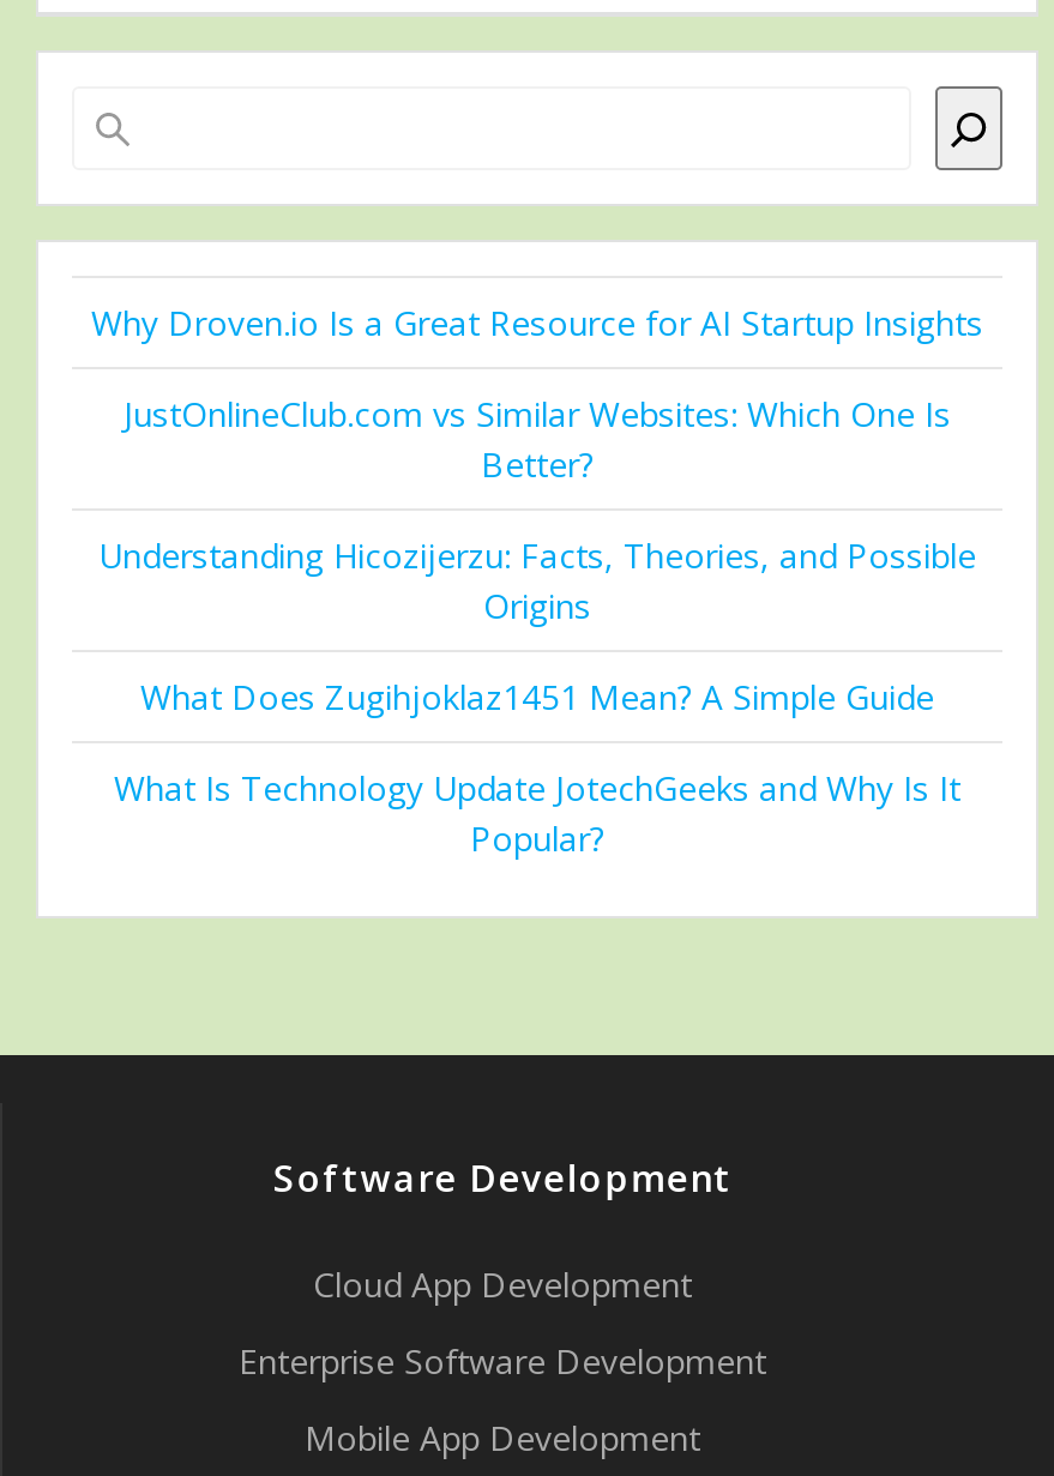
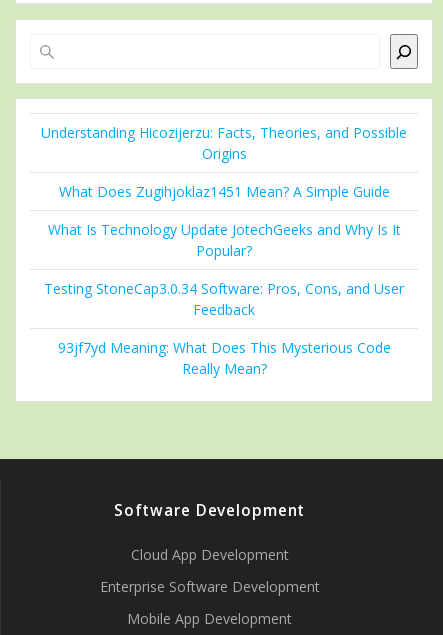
[91,300,983,488] Why Droven.io Is a Great Resource for AI Startup Insights | JustOnlineClub.com vs Similar Websites: Which One Is | Better? -> none
moved [98,533,976,862] -> [41,123,407,260]: Understanding Hicozijerzu: Facts, Theories, and Possible | Origins | What Does Zugihjoklaz1451 Mean? A Simple Guide | What Is Technology Update JotechGeeks and Why Is It | Popular?
none -> [44,279,404,378] Testing StoneCap3.0.34 Software: Pros, Cons, and User | Feedback | 93jf7yd Meaning: What Does This Mysterious Code | Really Mean?

